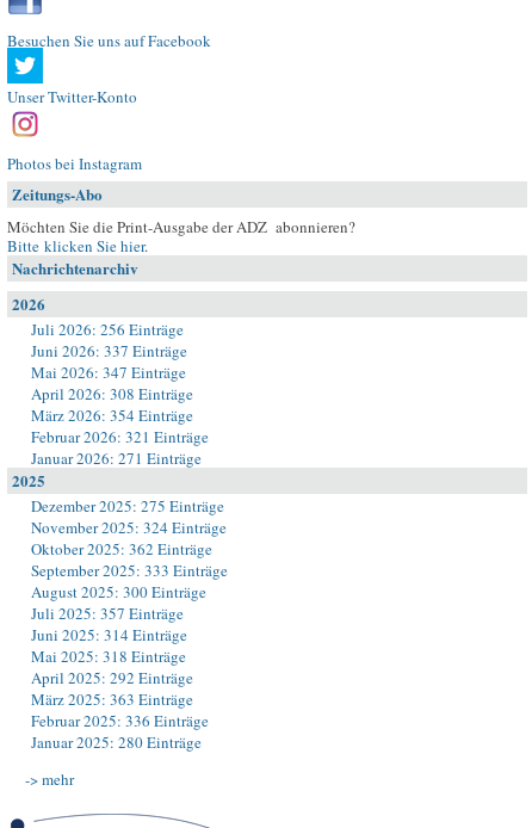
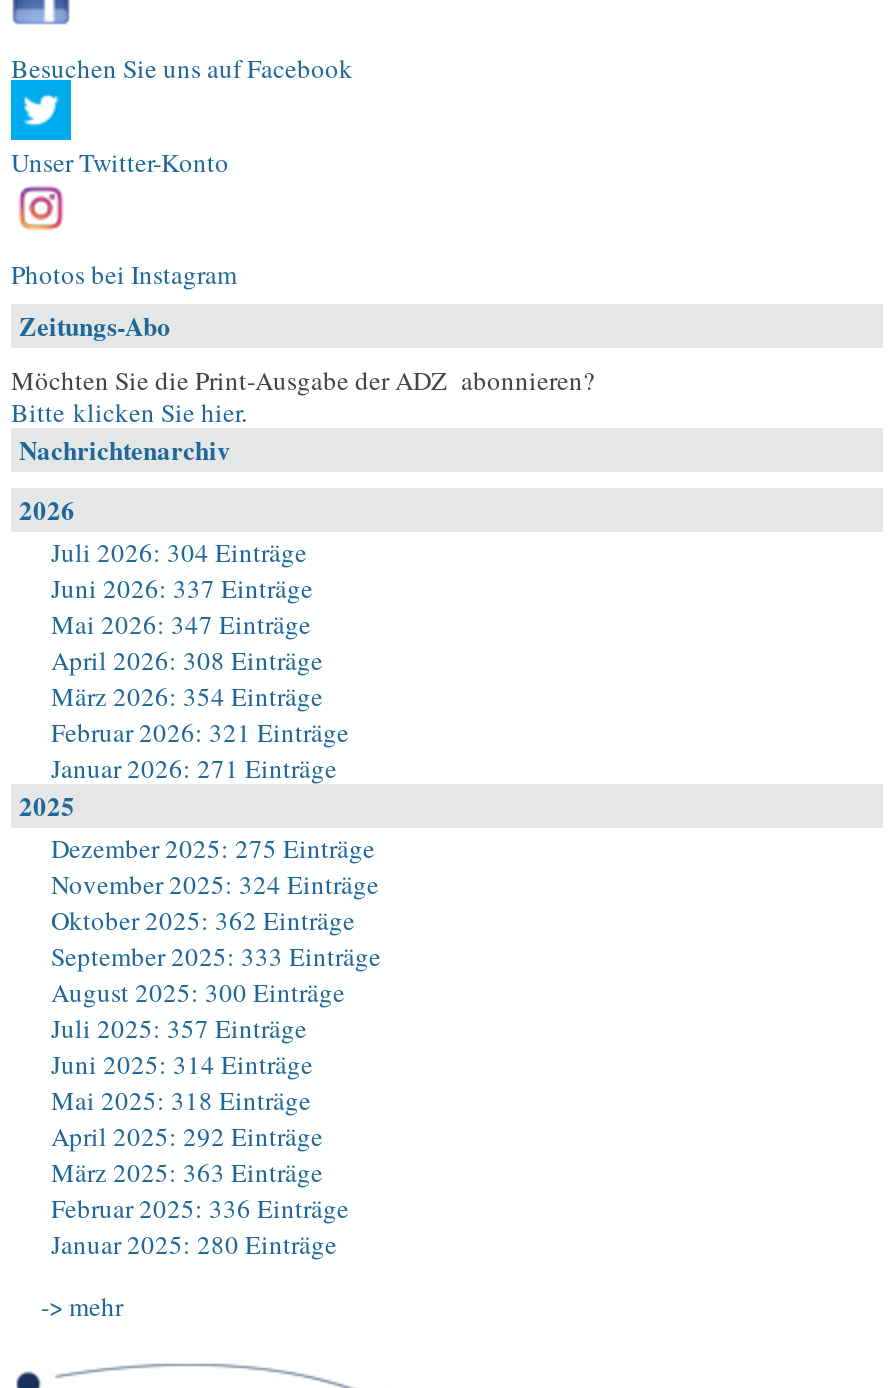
[31,319,184,340] Juli 2026: 256 Einträge -> [51,534,307,570] Juli 2026: 304 Einträge

